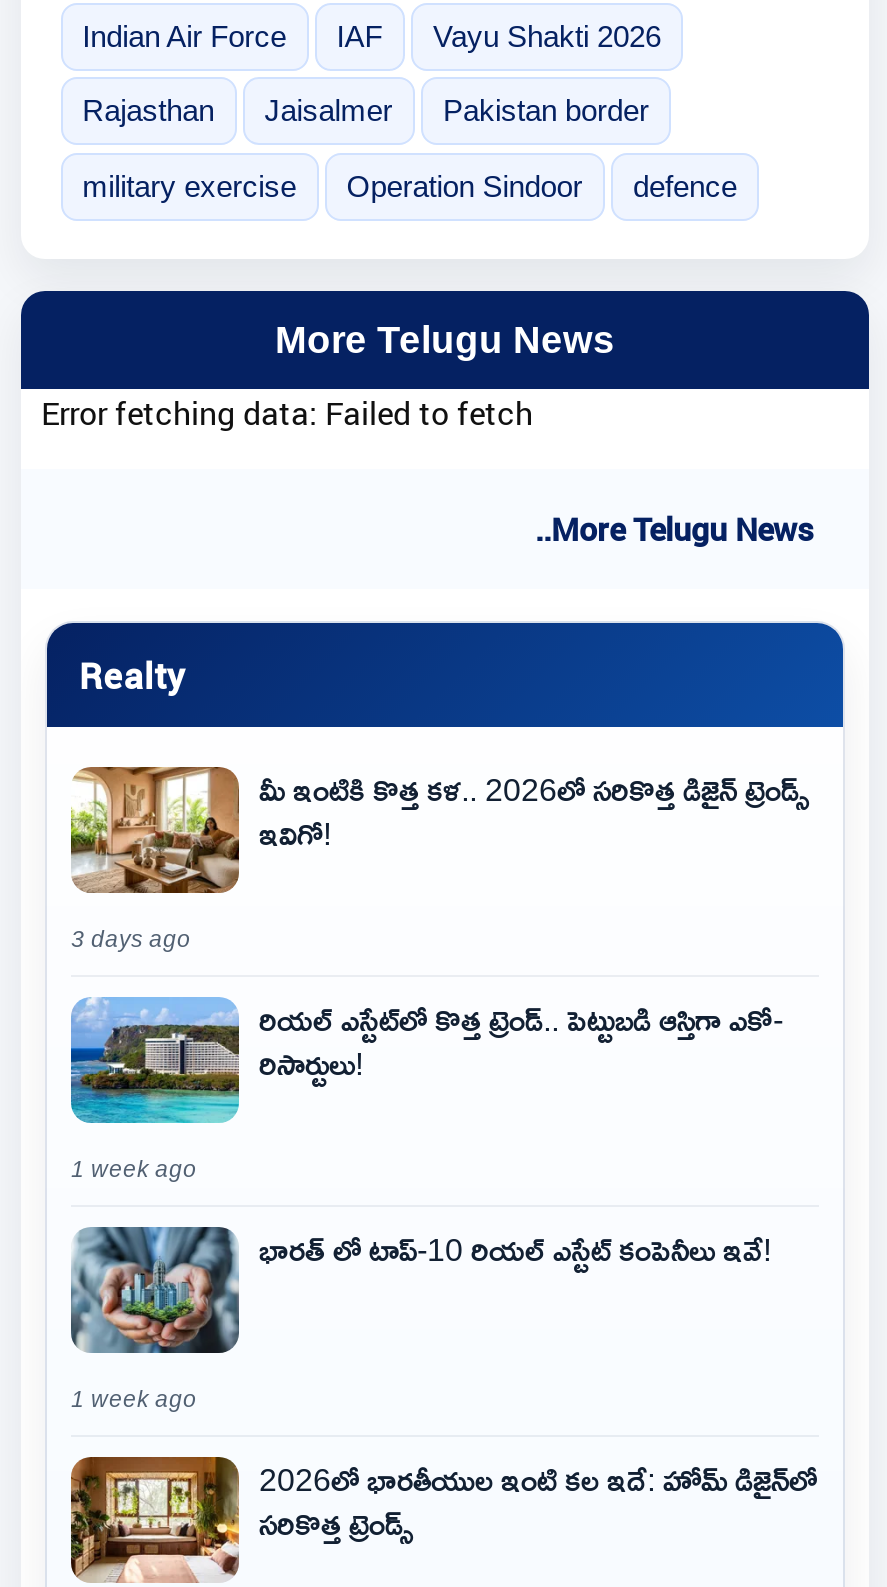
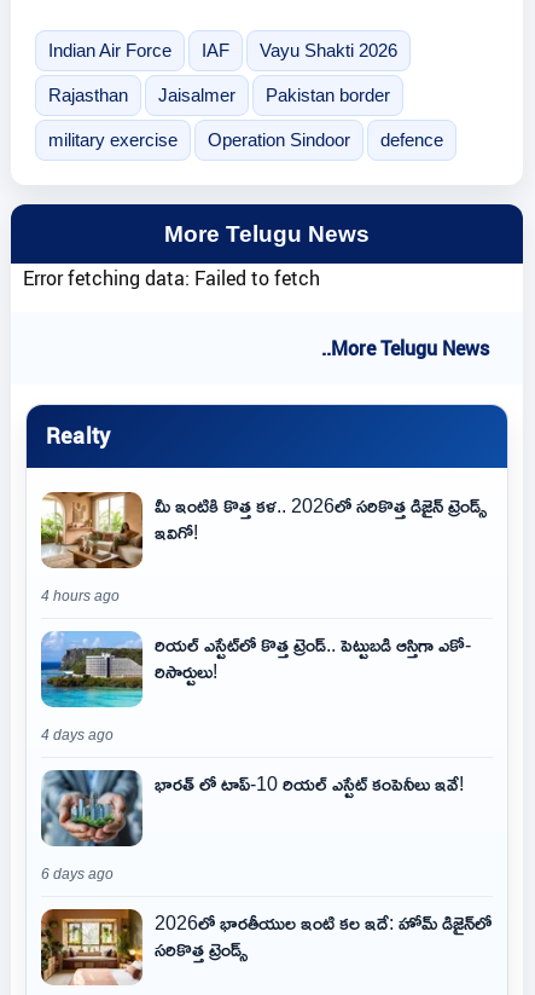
[71,927,191,951] 3 days ago -> [41,588,120,603] 4 hours ago
[71,1157,197,1181] 1 week ago -> [41,727,114,742] 4 days ago
[71,1387,197,1411] 1 week ago -> [41,866,114,881] 6 days ago

